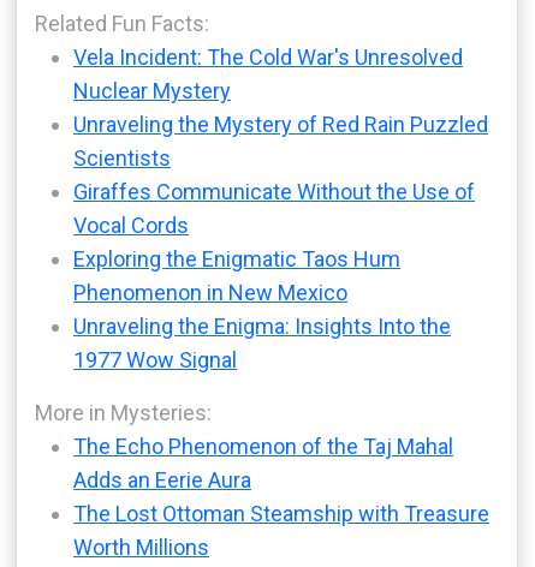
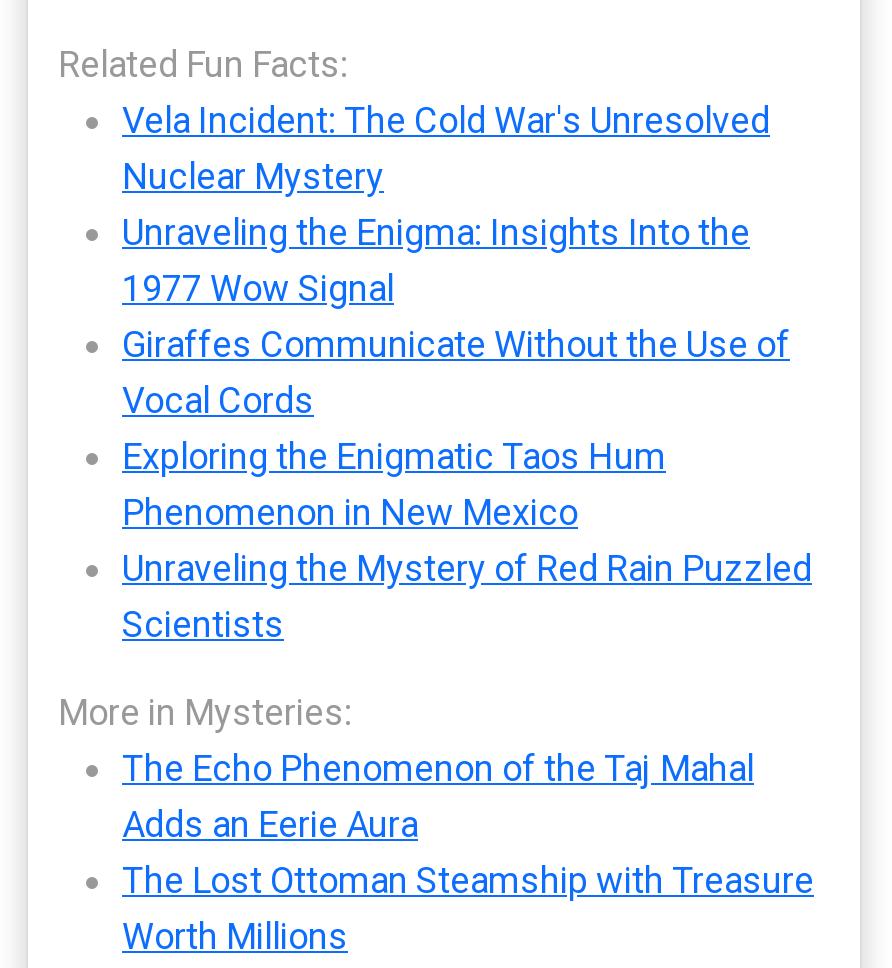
moved [73,112,488,171] -> [122,547,812,645]: Unraveling the Mystery of Red Rain Puzzled | Scientists
moved [73,314,451,373] -> [122,211,750,309]: Unraveling the Enigma: Insights Into the | 1977 Wow Signal

